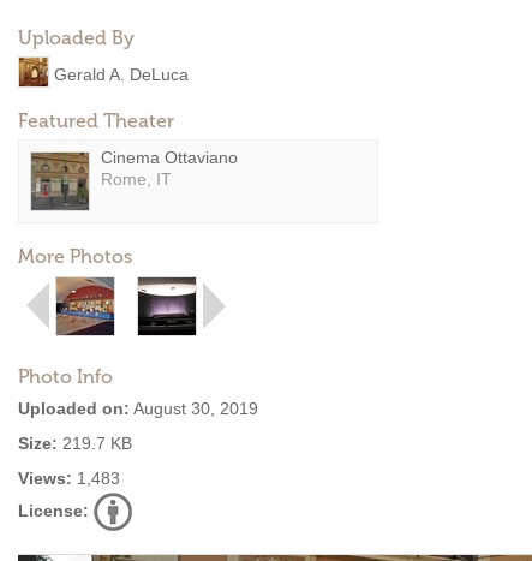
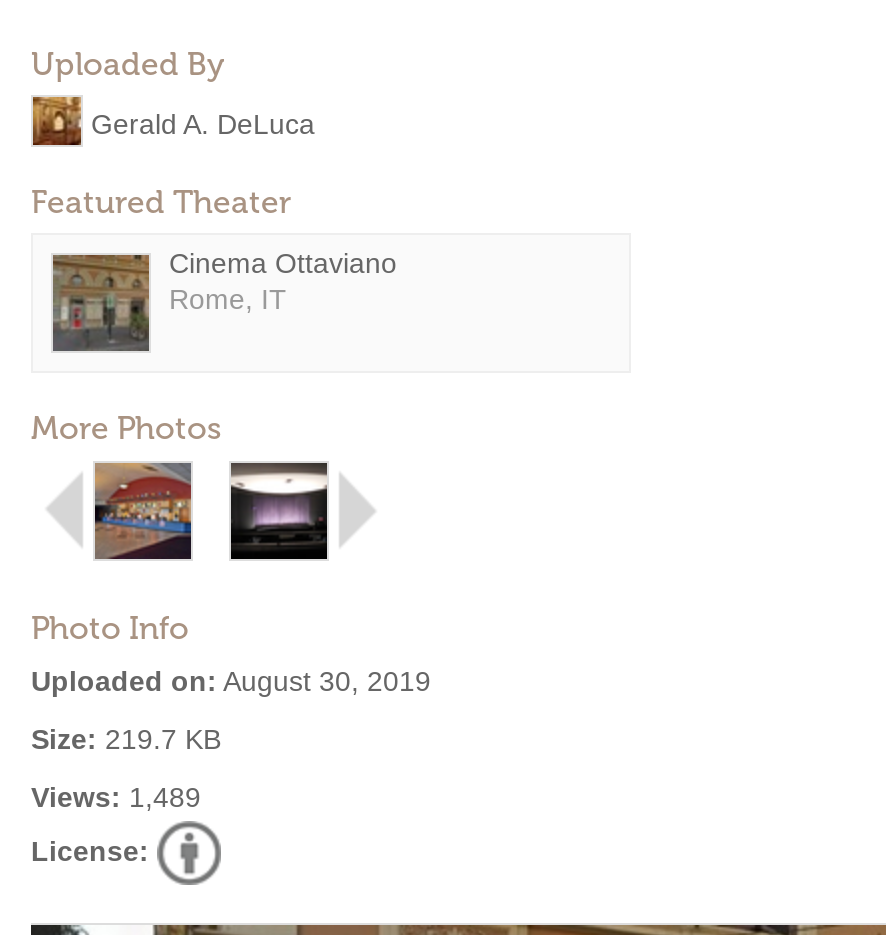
[18,469,120,488] Views: 1,483 -> [31,781,201,813] Views: 1,489

